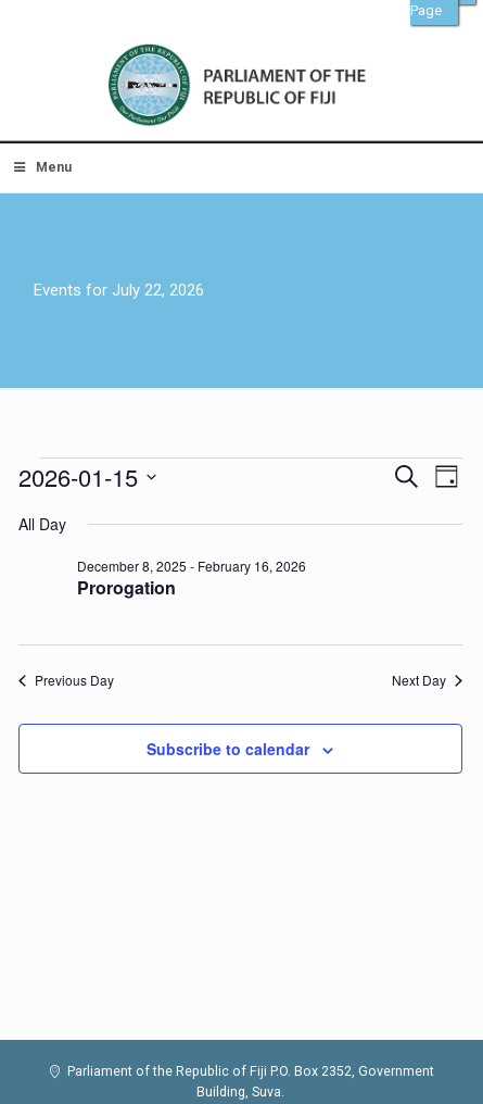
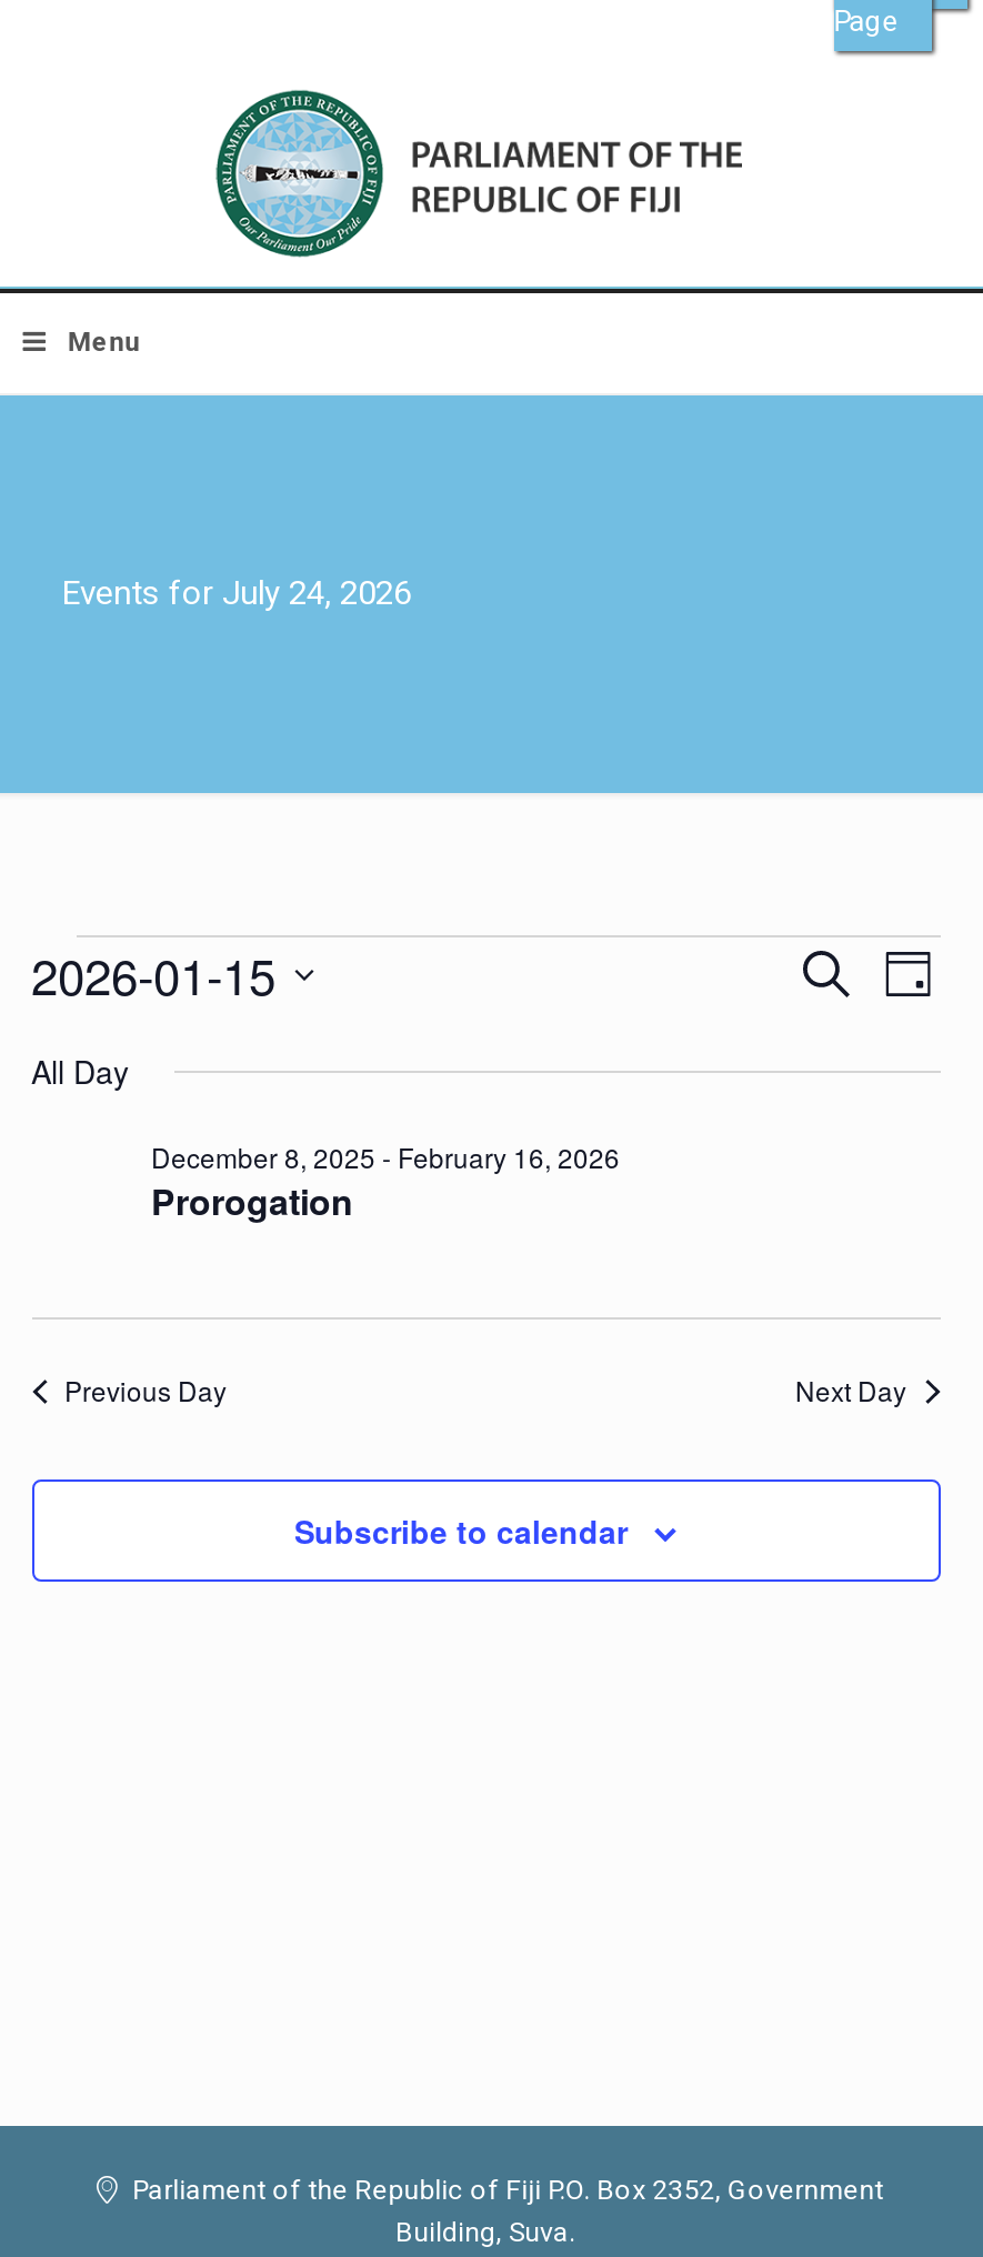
[33,280,204,300] Events for July 22, 2026 -> [62,573,411,613] Events for July 24, 2026

